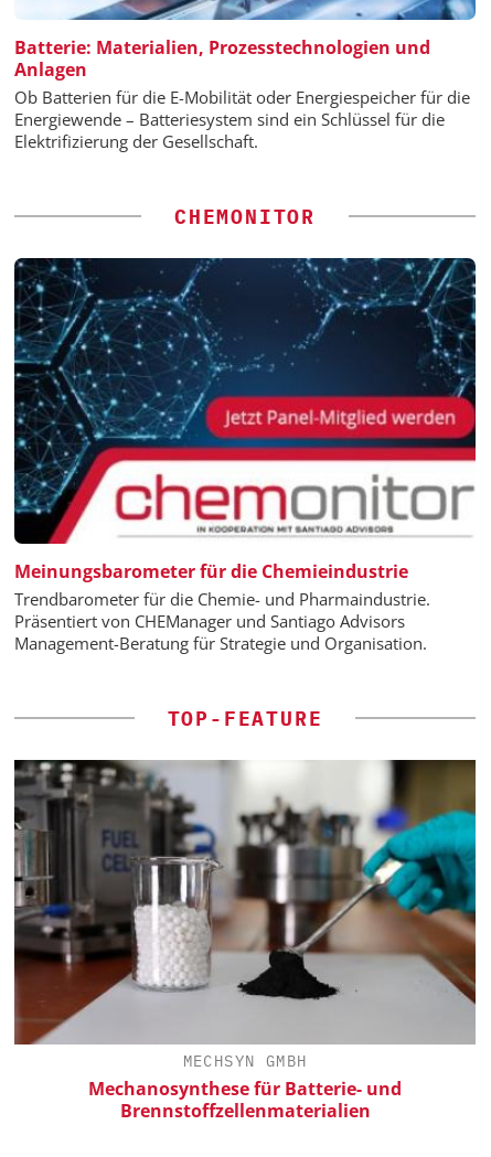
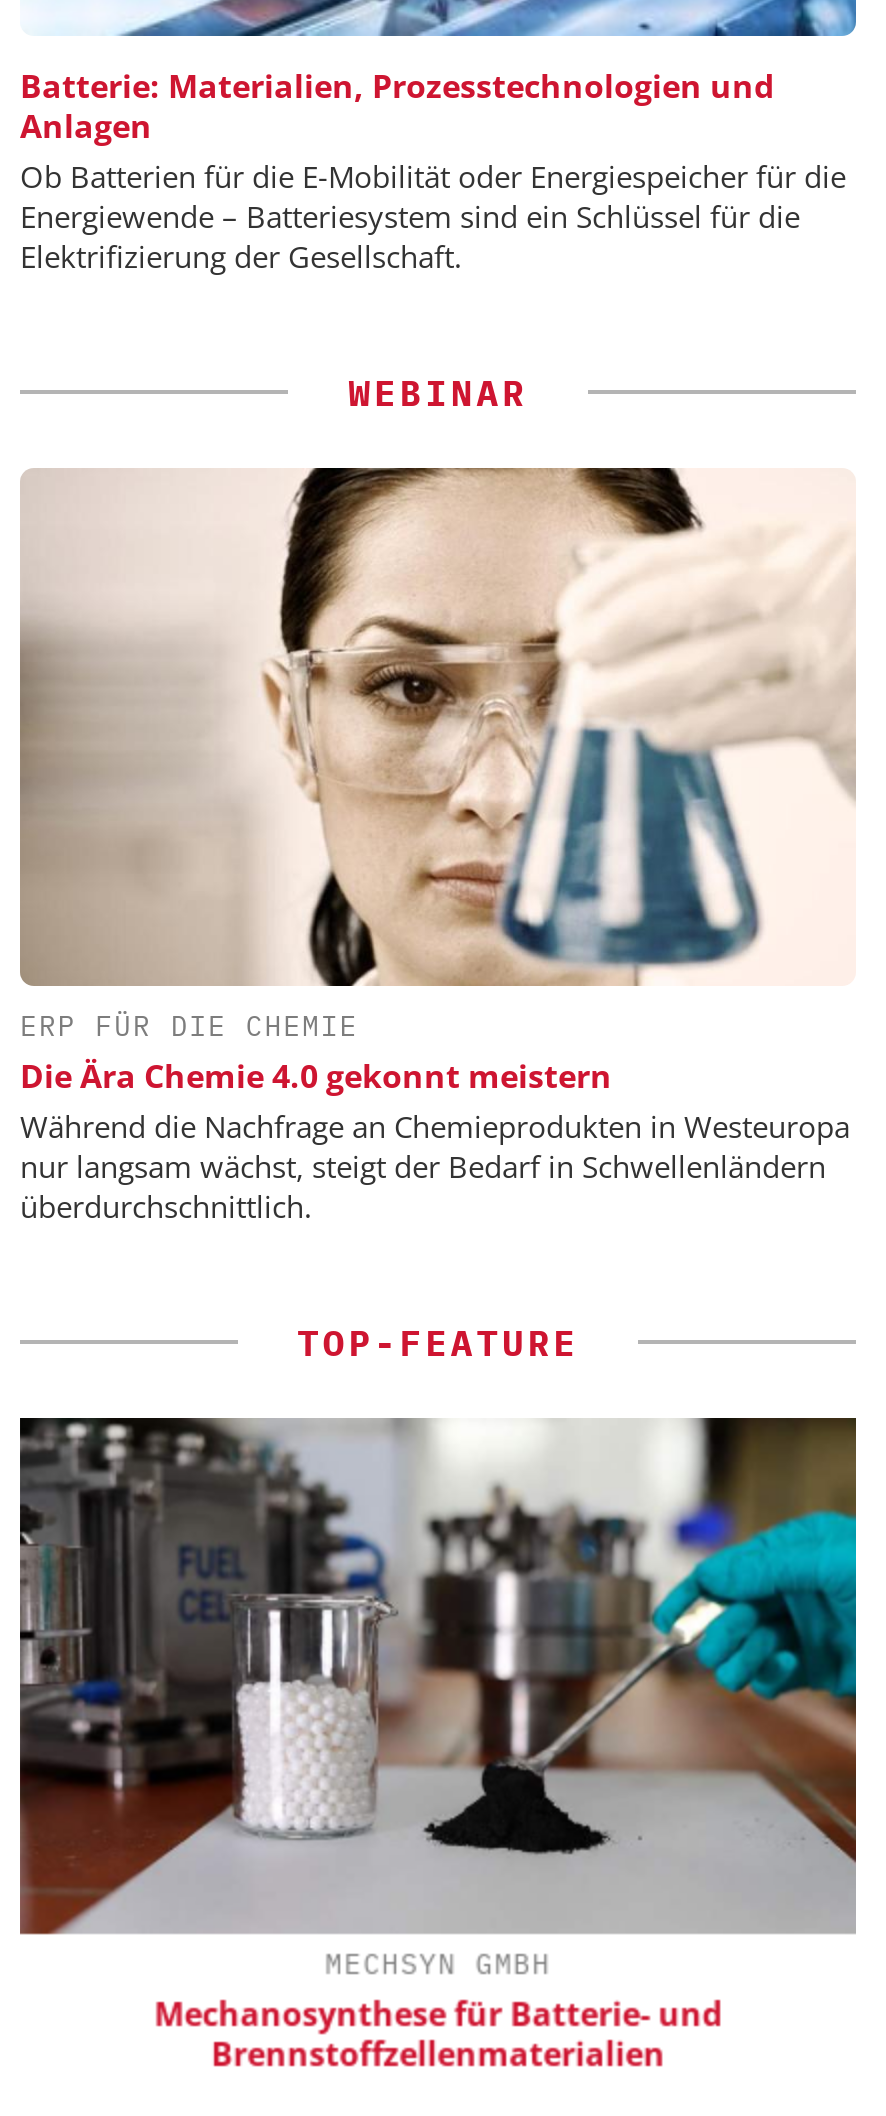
[174,205,316,230] CHEMONITOR -> [348,371,528,417] WEBINAR
[13,257,477,654] [image] | Meinungsbarometer für die Chemieindustrie | Trendbarometer für die Chemie- und Pharmaindustrie. | Präsentiert von CHEManager und Santiago Advisors | Management-Beratung für Strategie und Organisation. -> [18,466,856,1226] [image] | ERP FÜR DIE CHEMIE | Die Ära Chemie 4.0 gekonnt meistern | Während die Nachfrage an Chemieprodukten in Westeuropa | nur langsam wächst, steigt der Bedarf in Schwellenländern | überdurchschnittlich.

